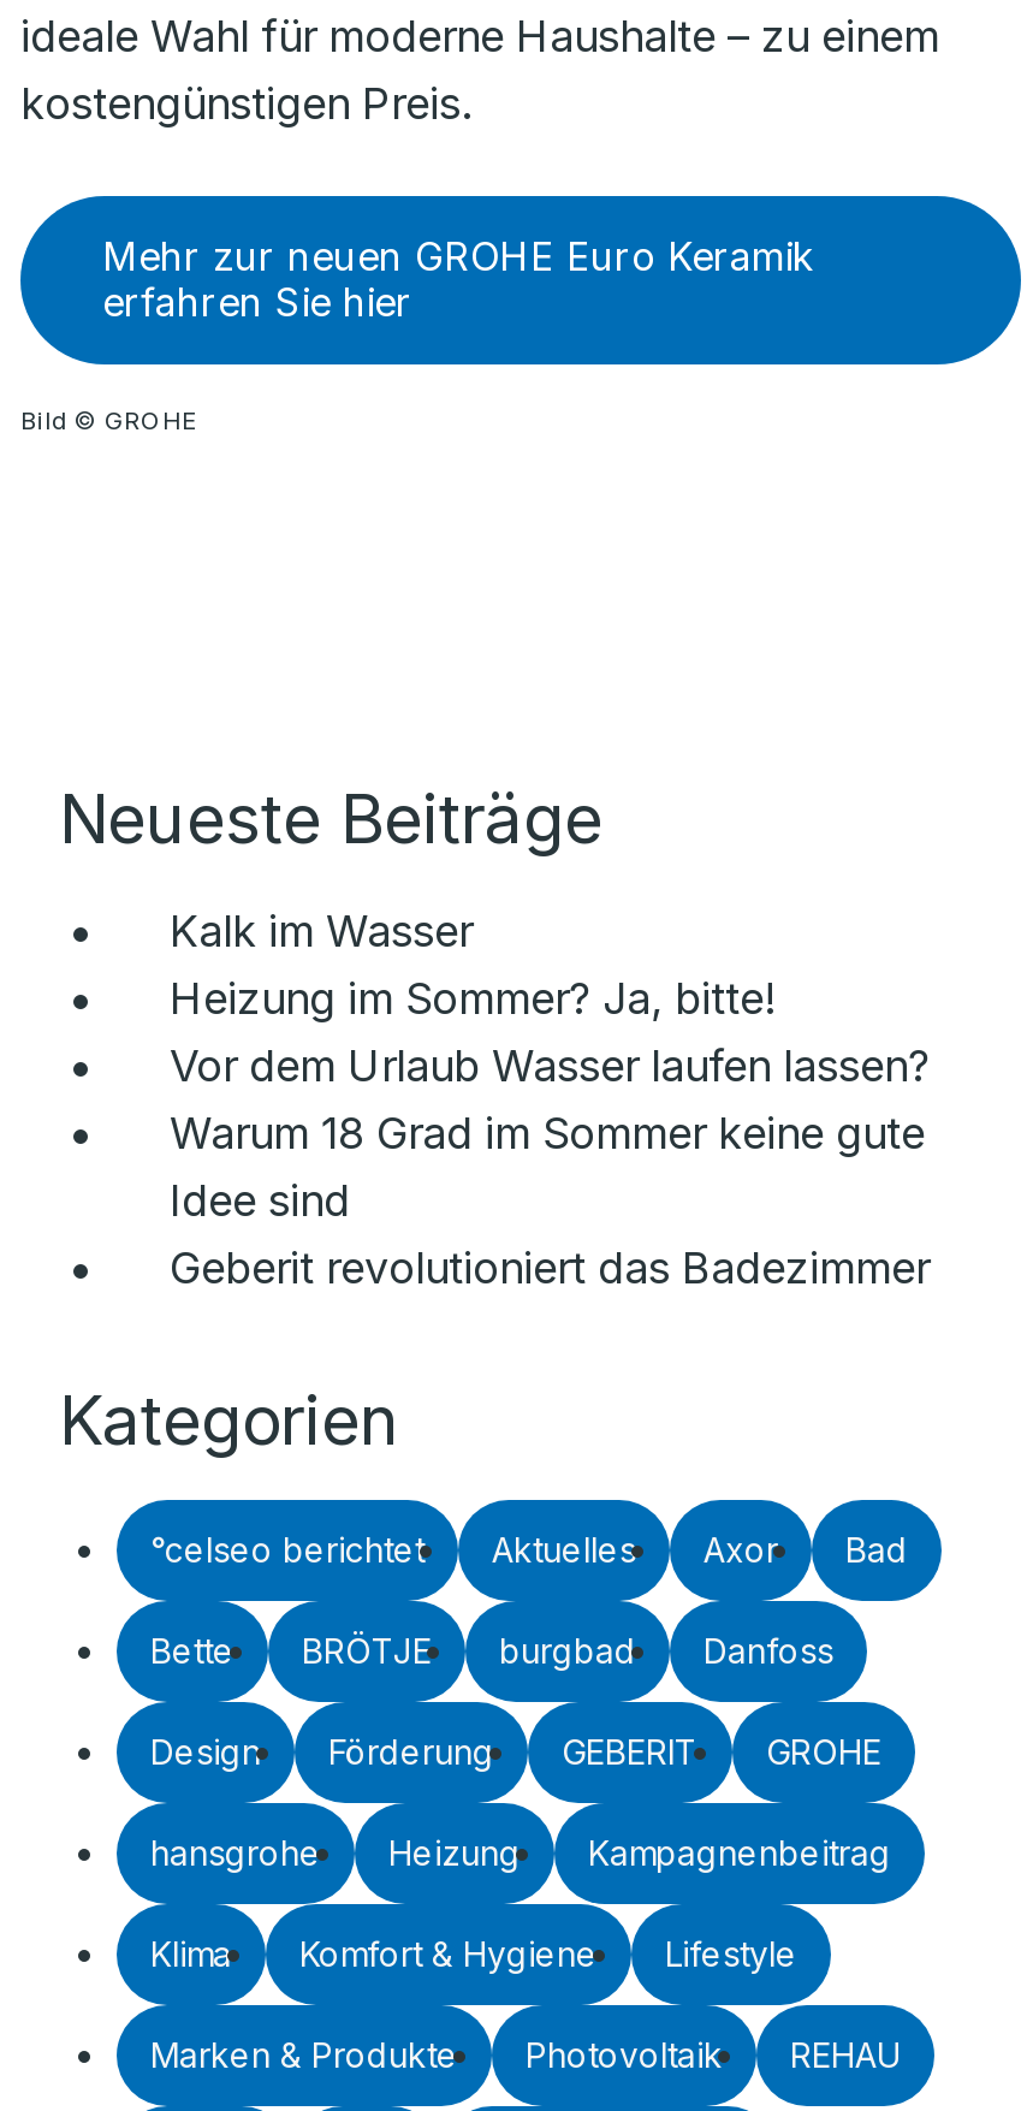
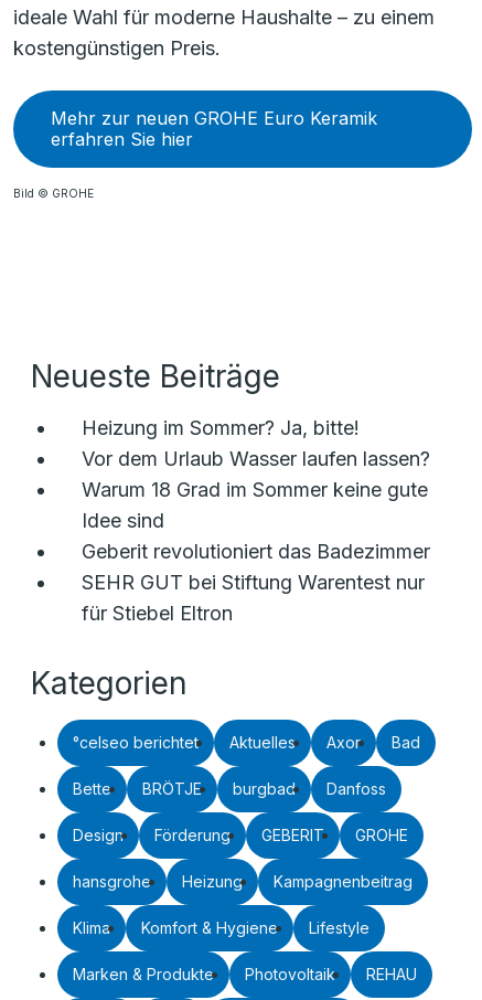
[170,906,473,957] Kalk im Wasser -> none
moved [170,974,930,1294] -> [82,416,430,563]: Heizung im Sommer? Ja, bitte! | Vor dem Urlaub Wasser laufen lassen? | Warum 18 Grad im Sommer keine gute | Idee sind | Geberit revolutioniert das Badezimmer
none -> [82,571,425,625] SEHR GUT bei Stiftung Warentest nur | für Stiebel Eltron

